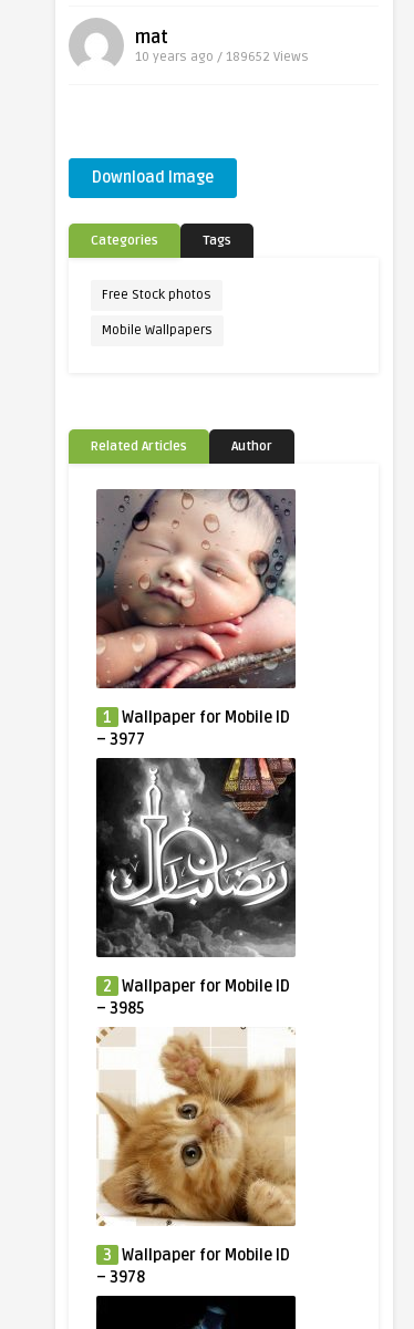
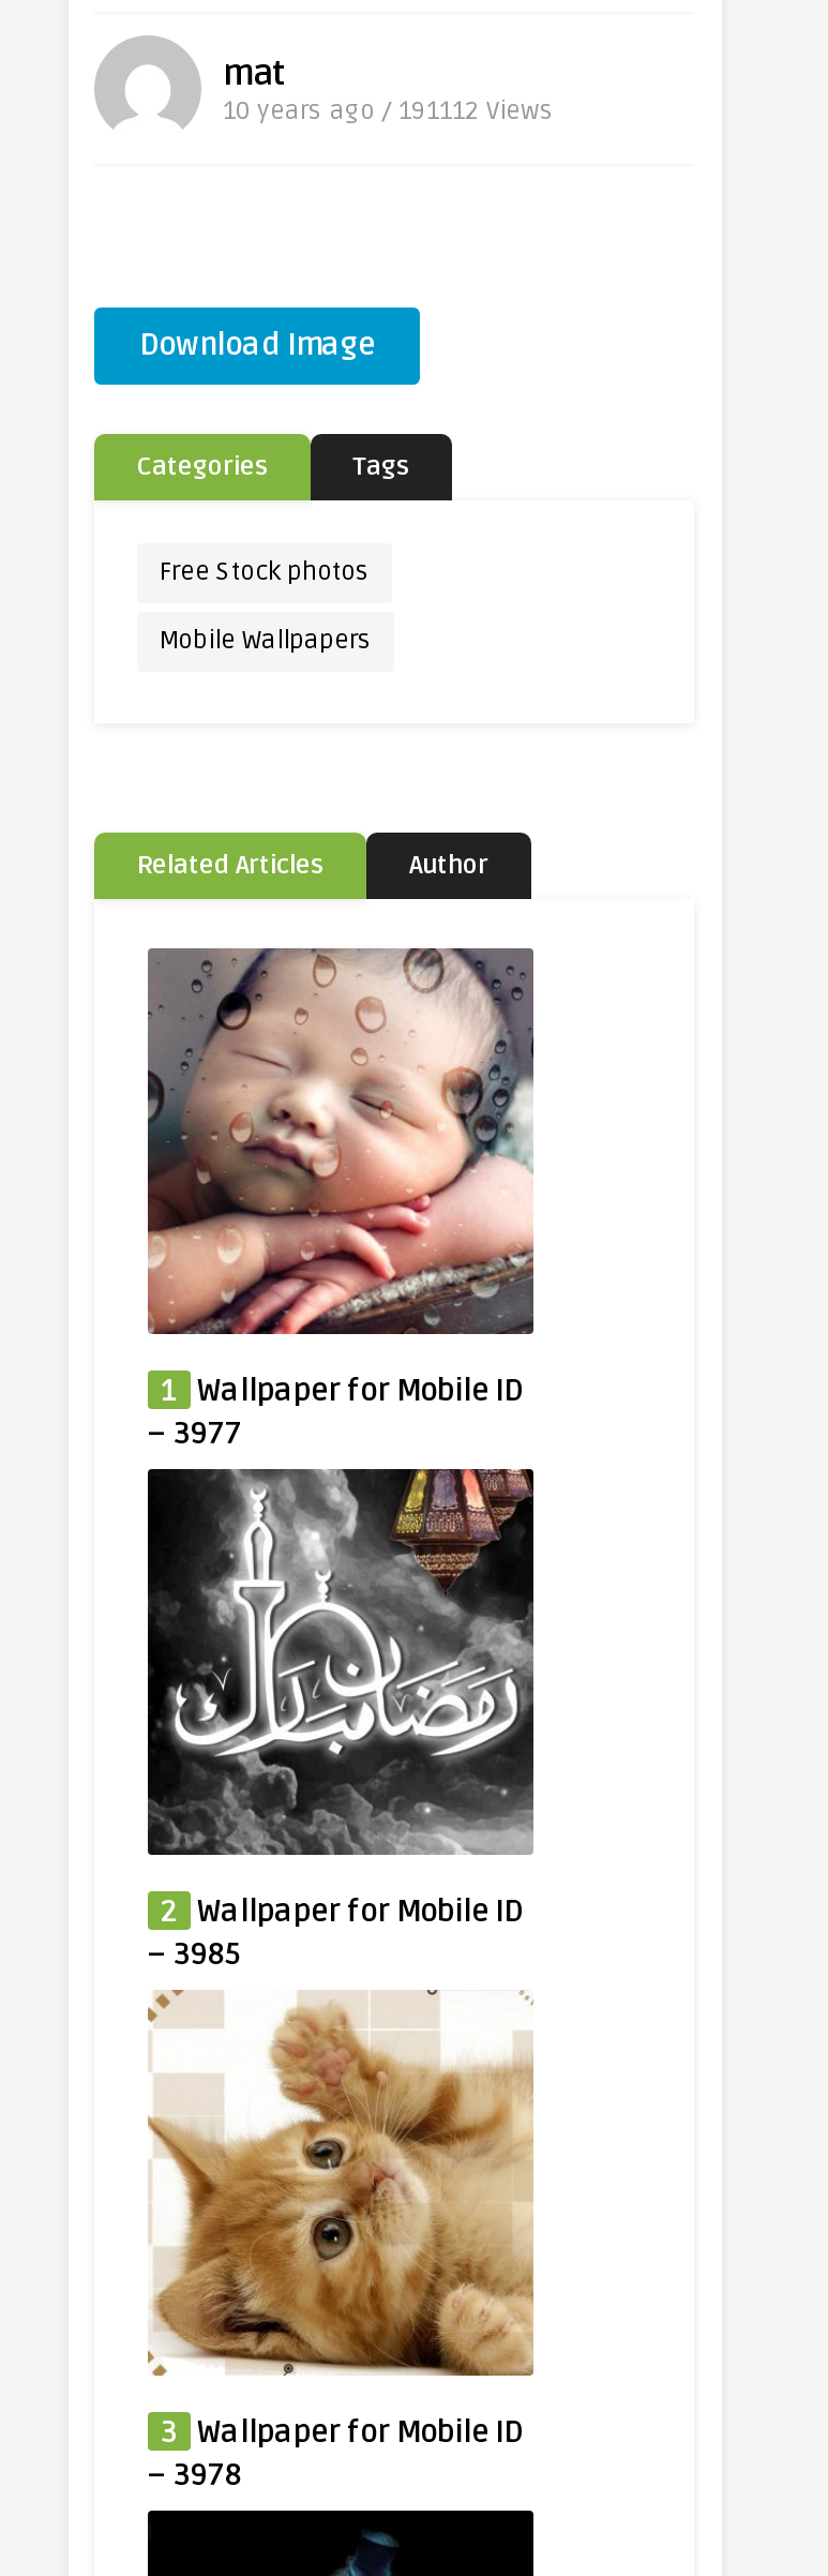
[135,49,309,66] 10 years ago / 189652 Views -> [223,97,555,129] 10 years ago / 191112 Views

